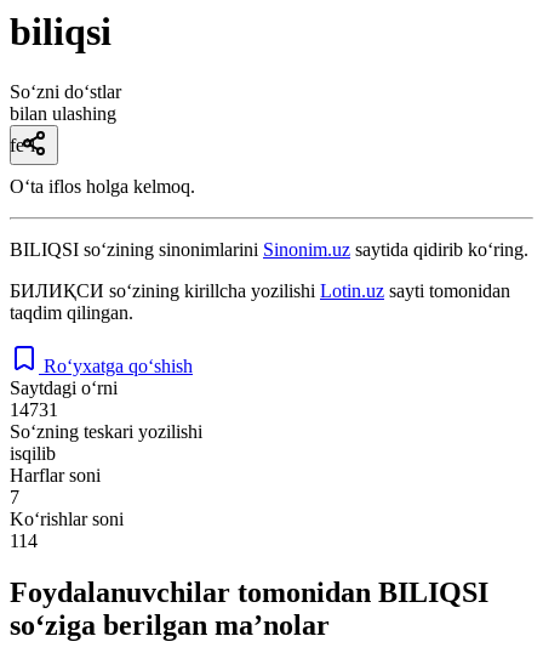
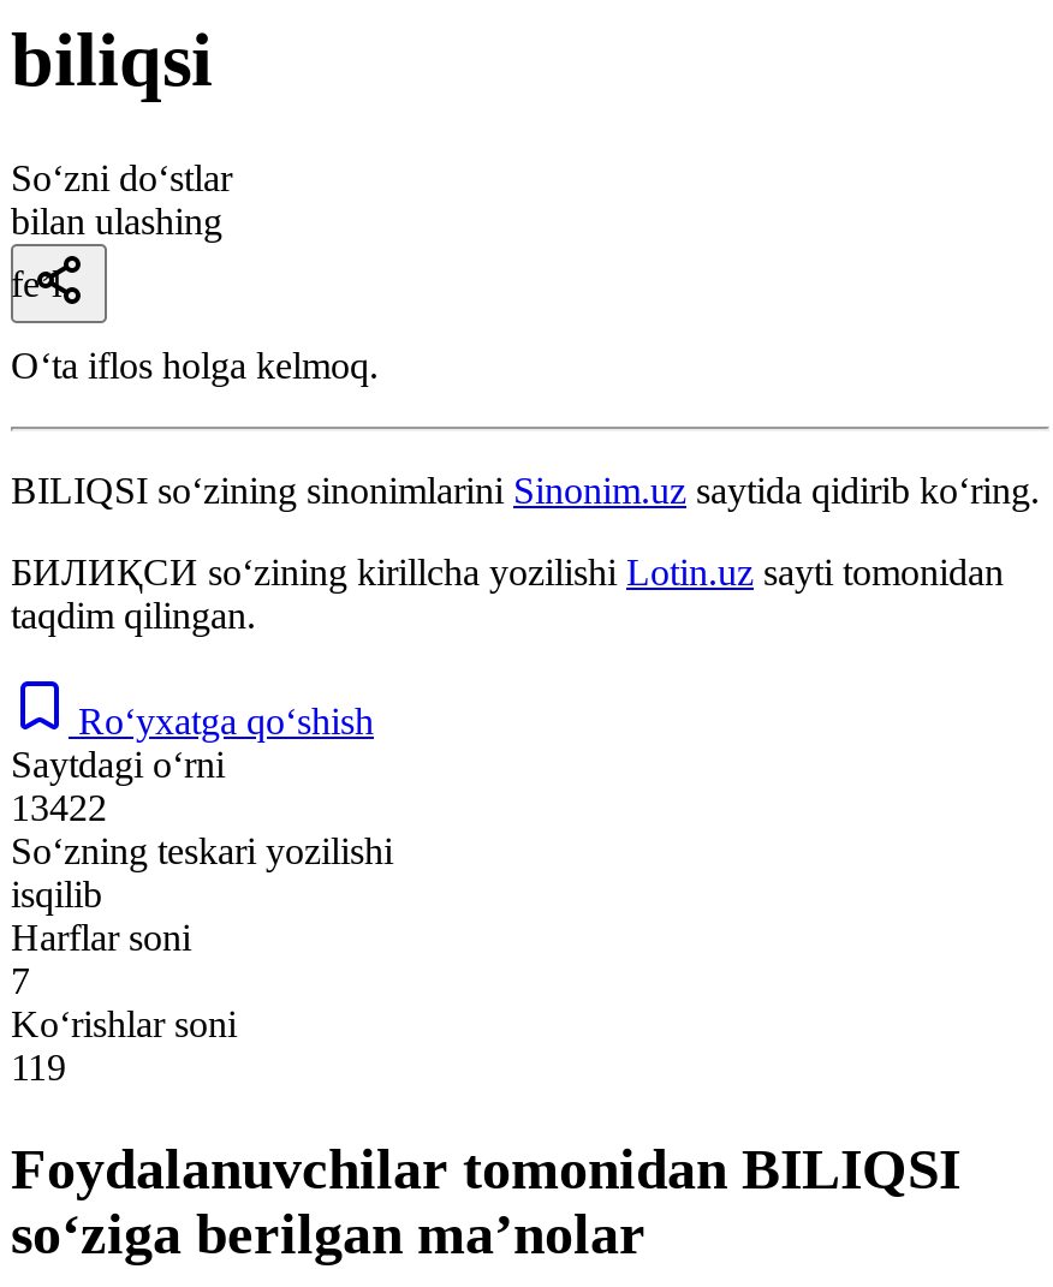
[10,399,58,420] 14731 -> [11,787,107,828] 13422
[10,530,38,551] 114 -> [11,1046,66,1087] 119

